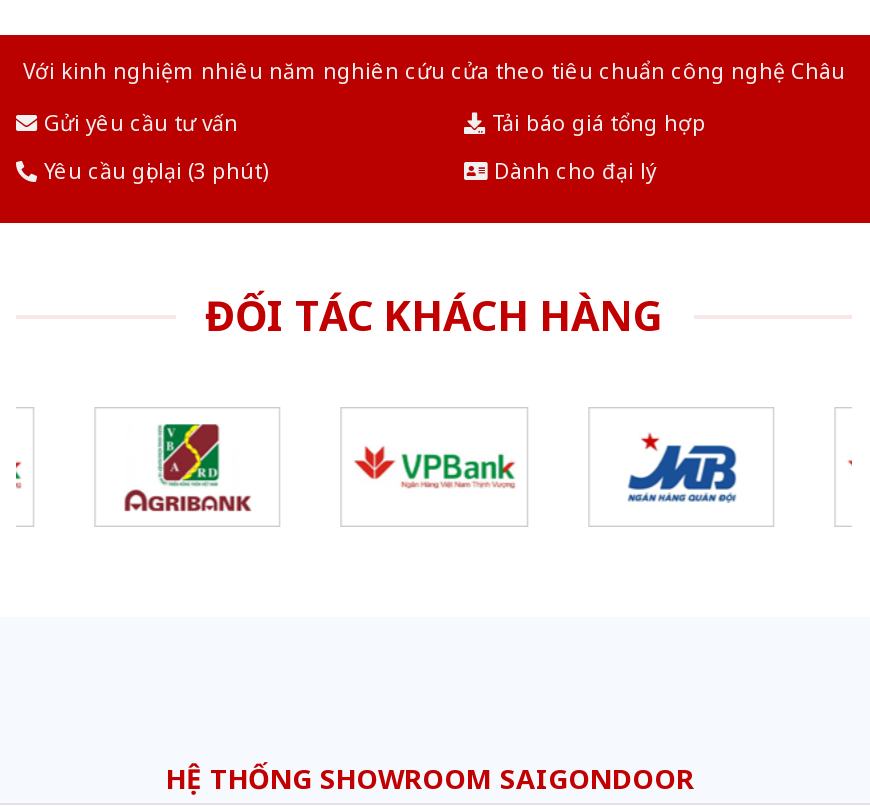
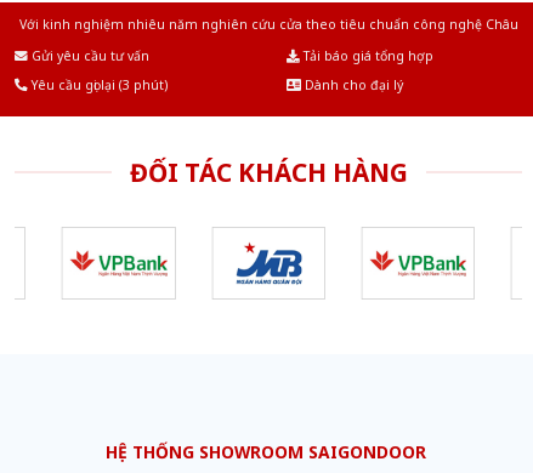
[110,422,266,514] [image] -> [70,238,168,291] [image]
[604,432,758,504] [image] -> [369,245,466,285] [image]
[354,434,516,500] [image] -> [221,243,316,285] [image]

